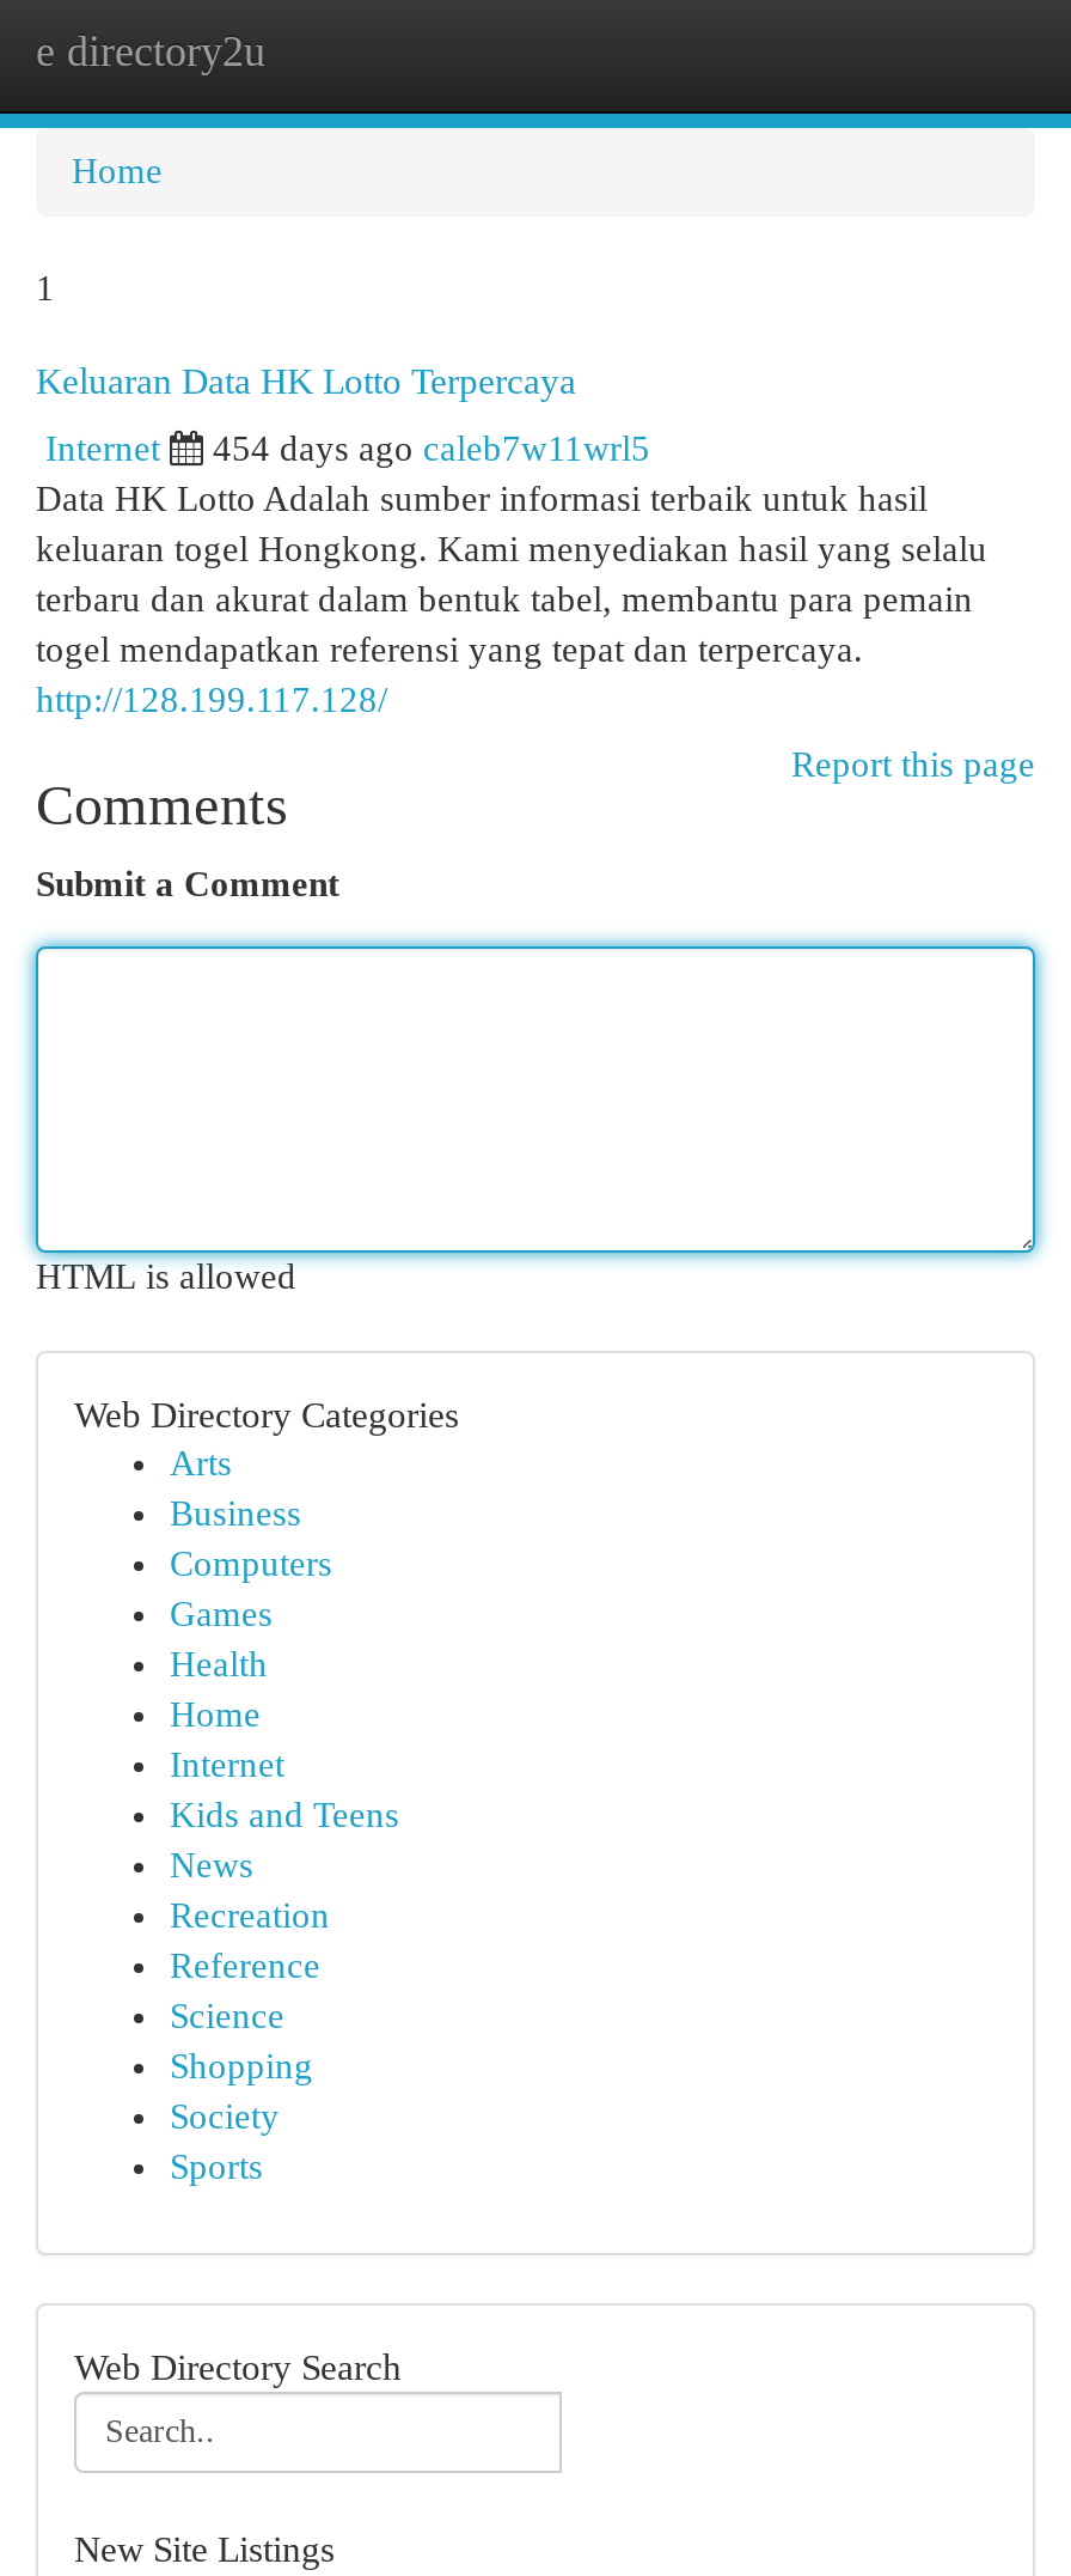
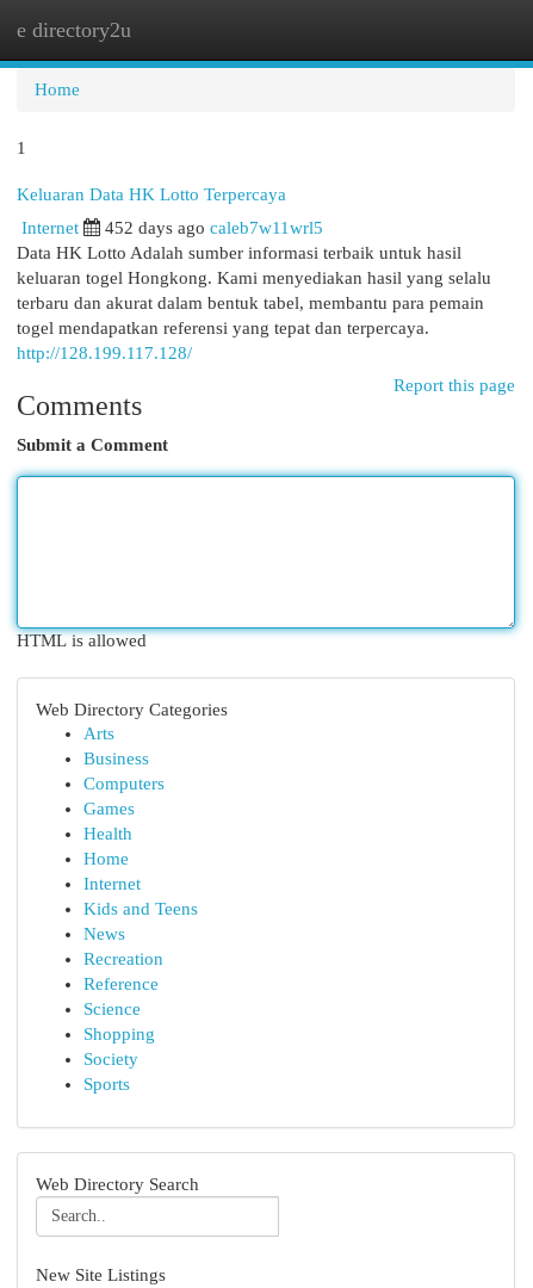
[213,430,650,468] 454 days ago caleb7w11wrl5 -> [105,218,323,237] 452 days ago caleb7w11wrl5

